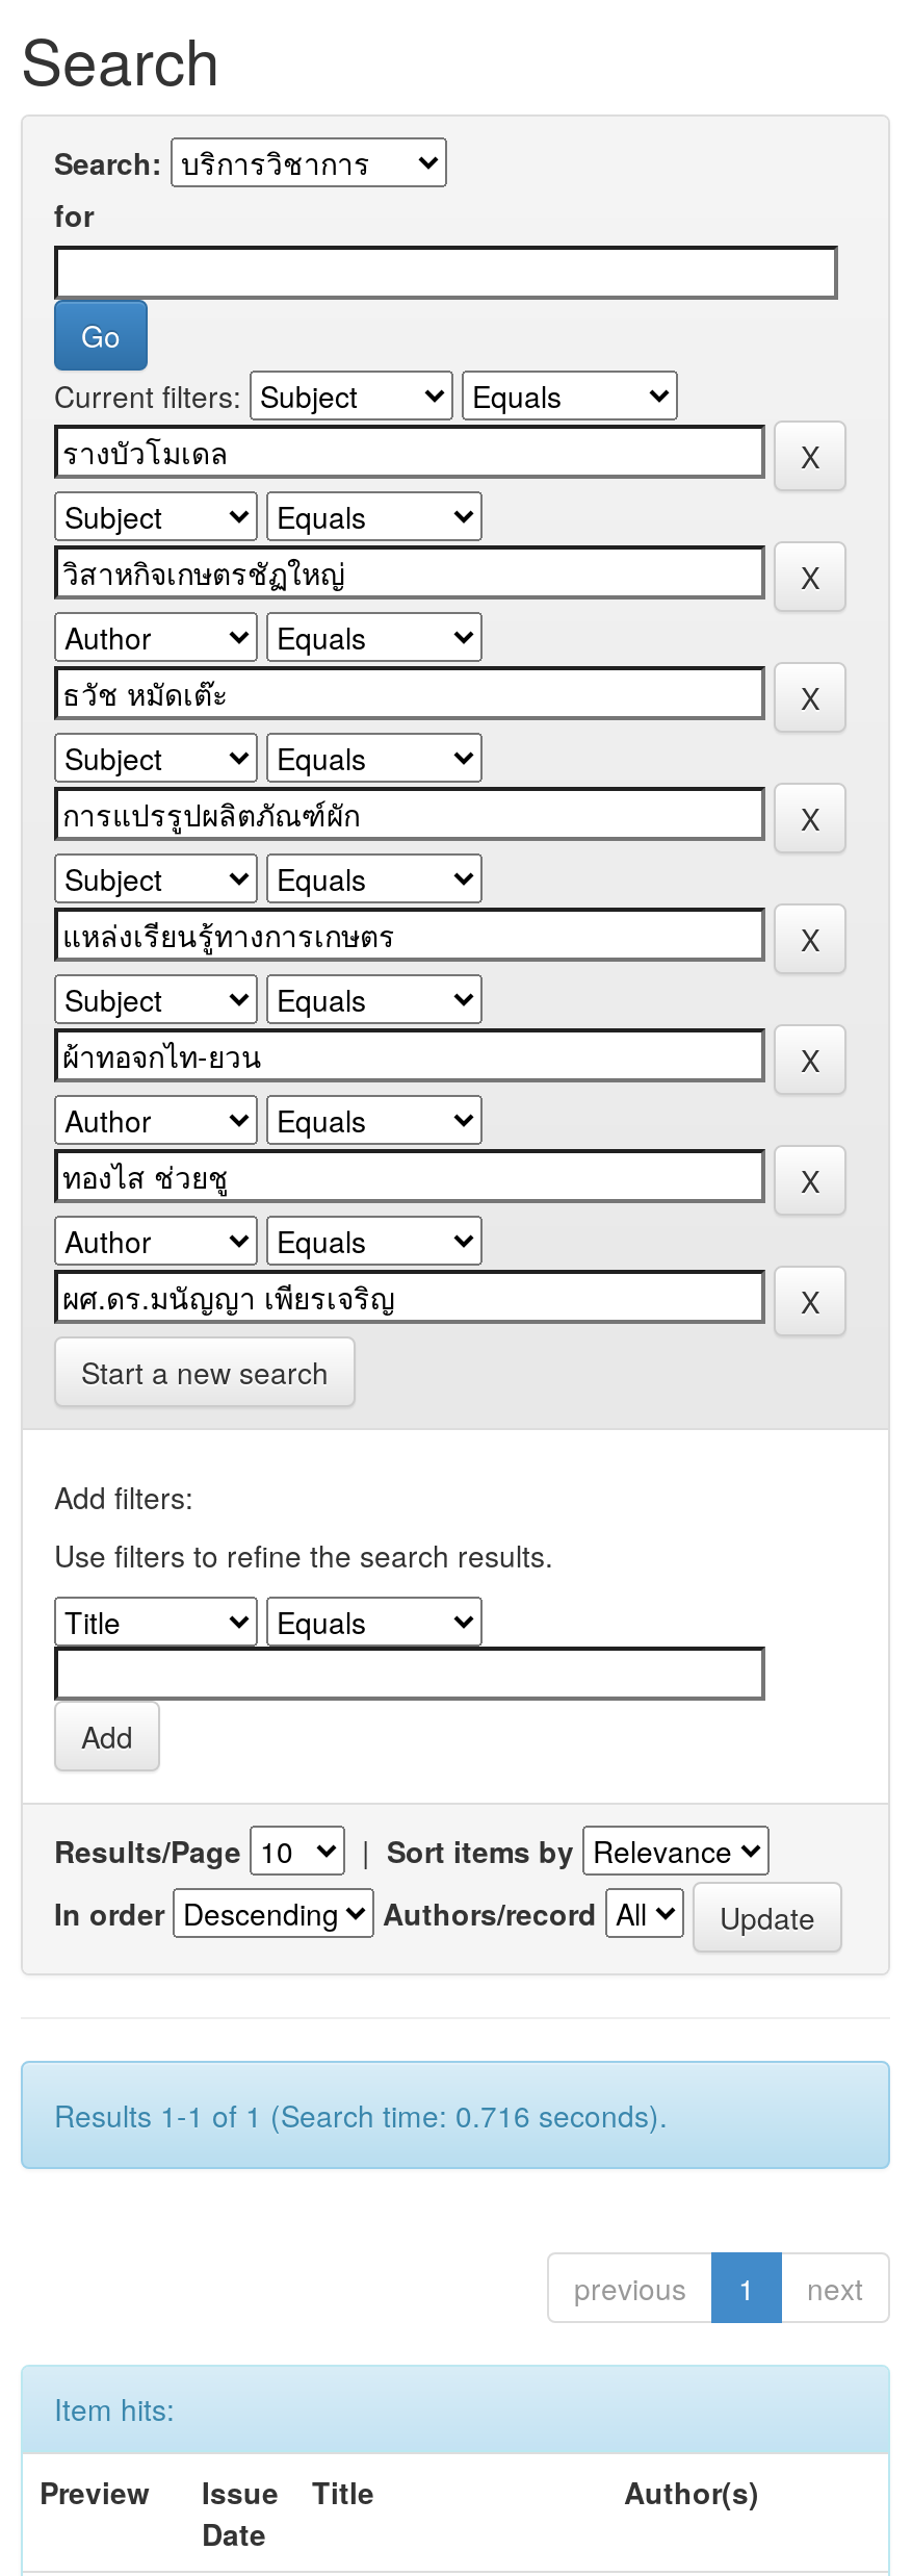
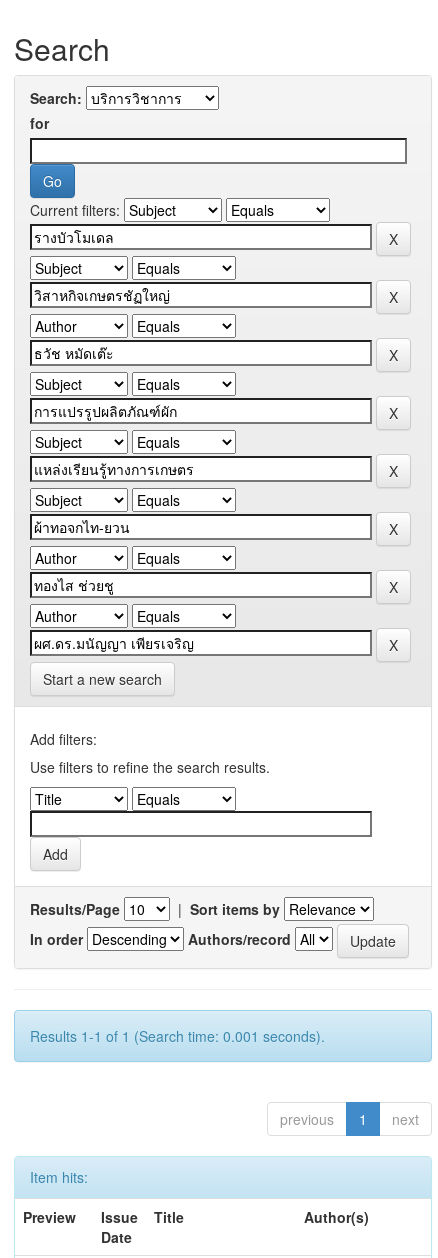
[54,2094,668,2136] Results 1-1 of 1 (Search time: 0.716 seconds). -> [30,1026,325,1046] Results 1-1 of 1 (Search time: 0.001 seconds).

